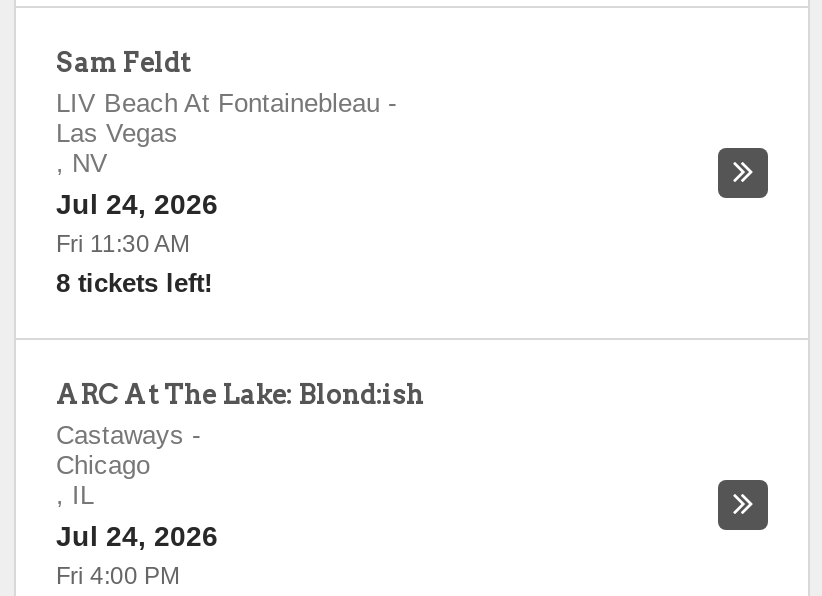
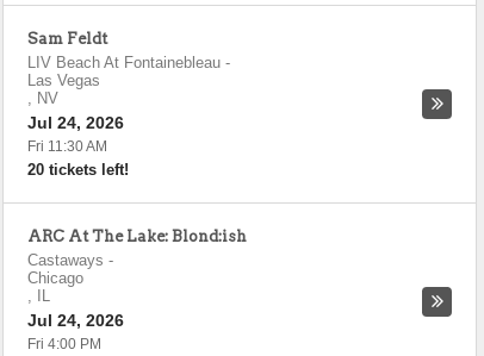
[56,268,212,298] 8 tickets left! -> [27,161,129,179] 20 tickets left!

